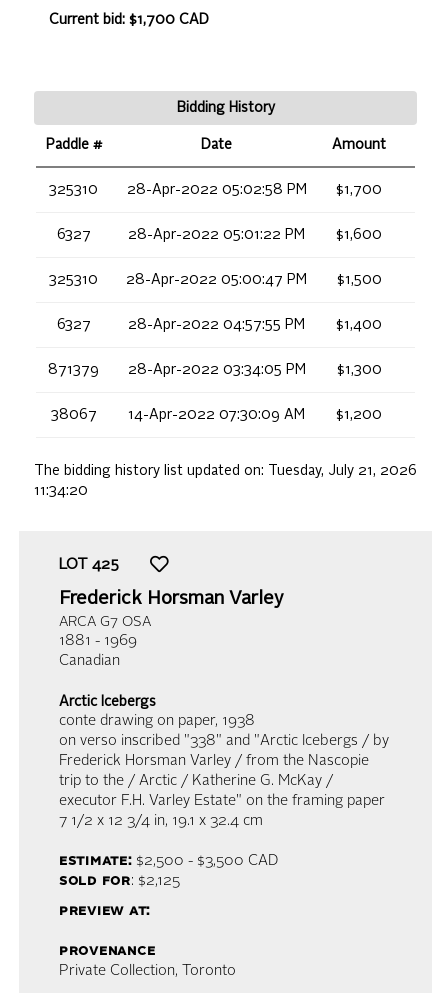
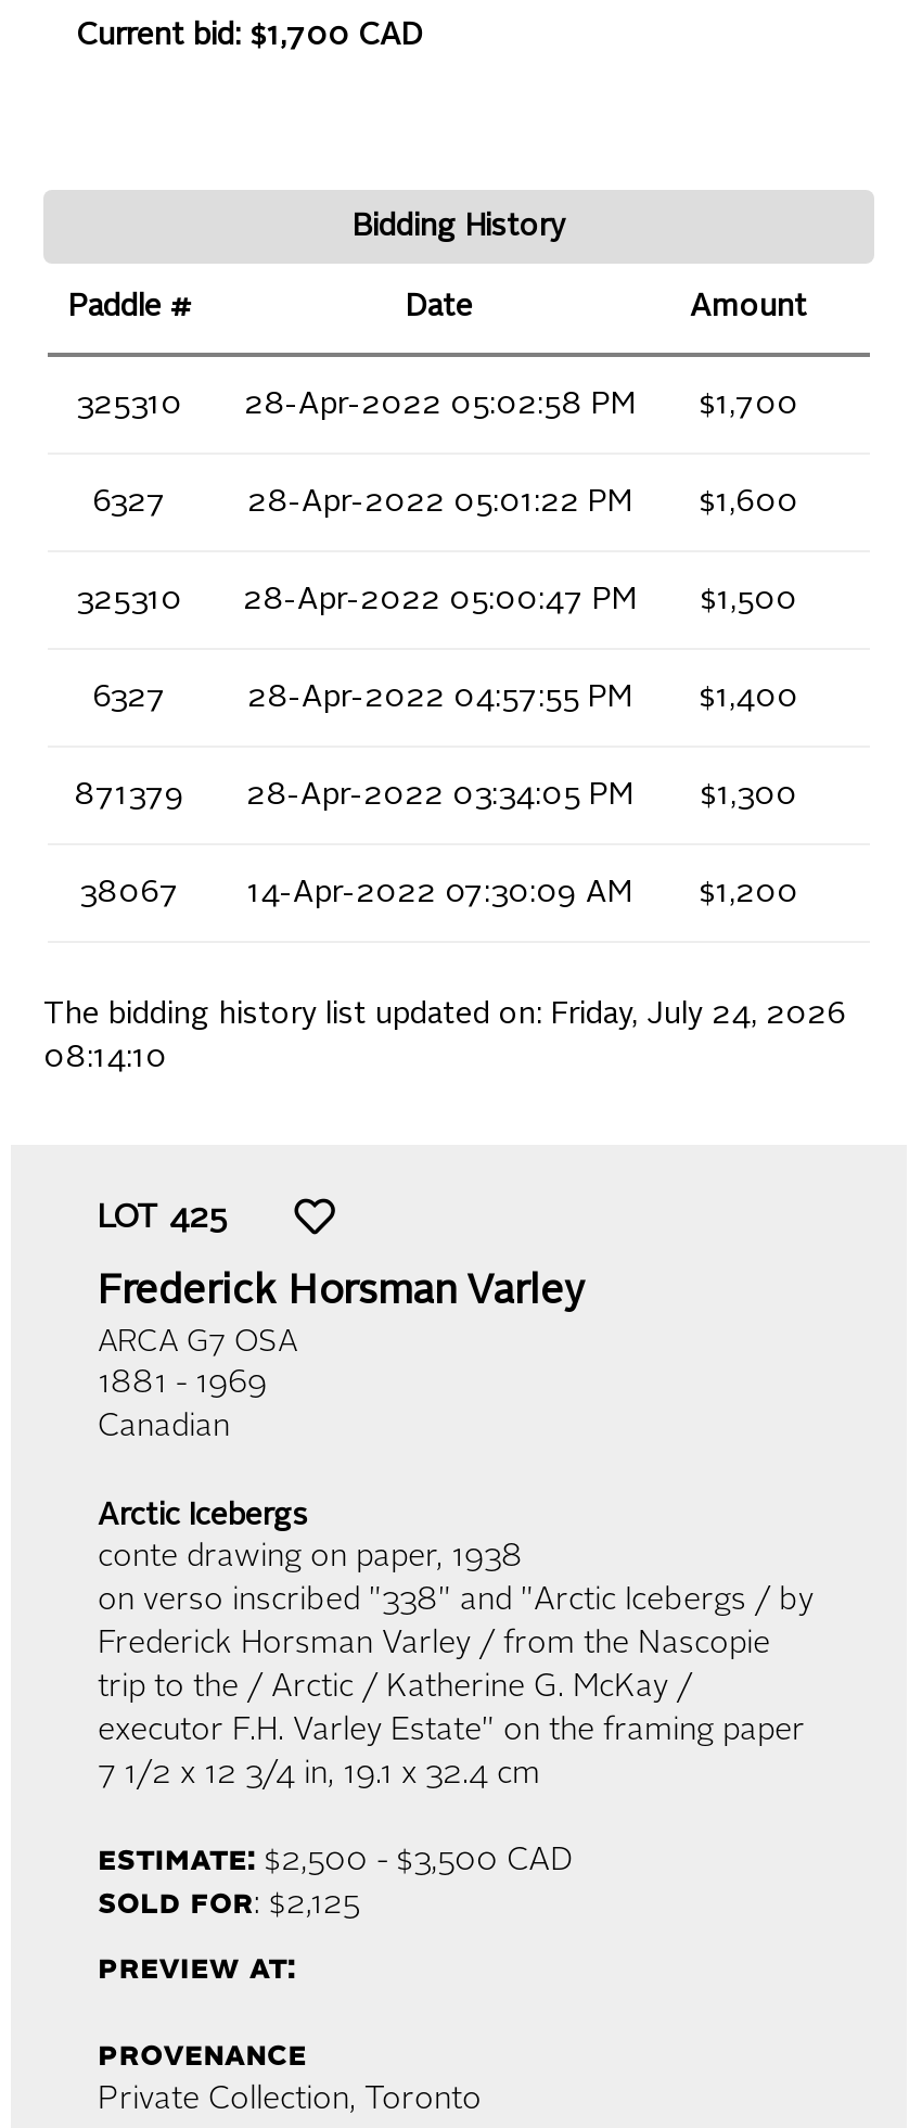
[34,464,417,478] The bidding history list updated on: Tuesday, July 21, 2026 -> [43,1000,846,1030] The bidding history list updated on: Friday, July 24, 2026
[34,484,88,498] 11:34:20 -> [43,1043,167,1073] 08:14:10

